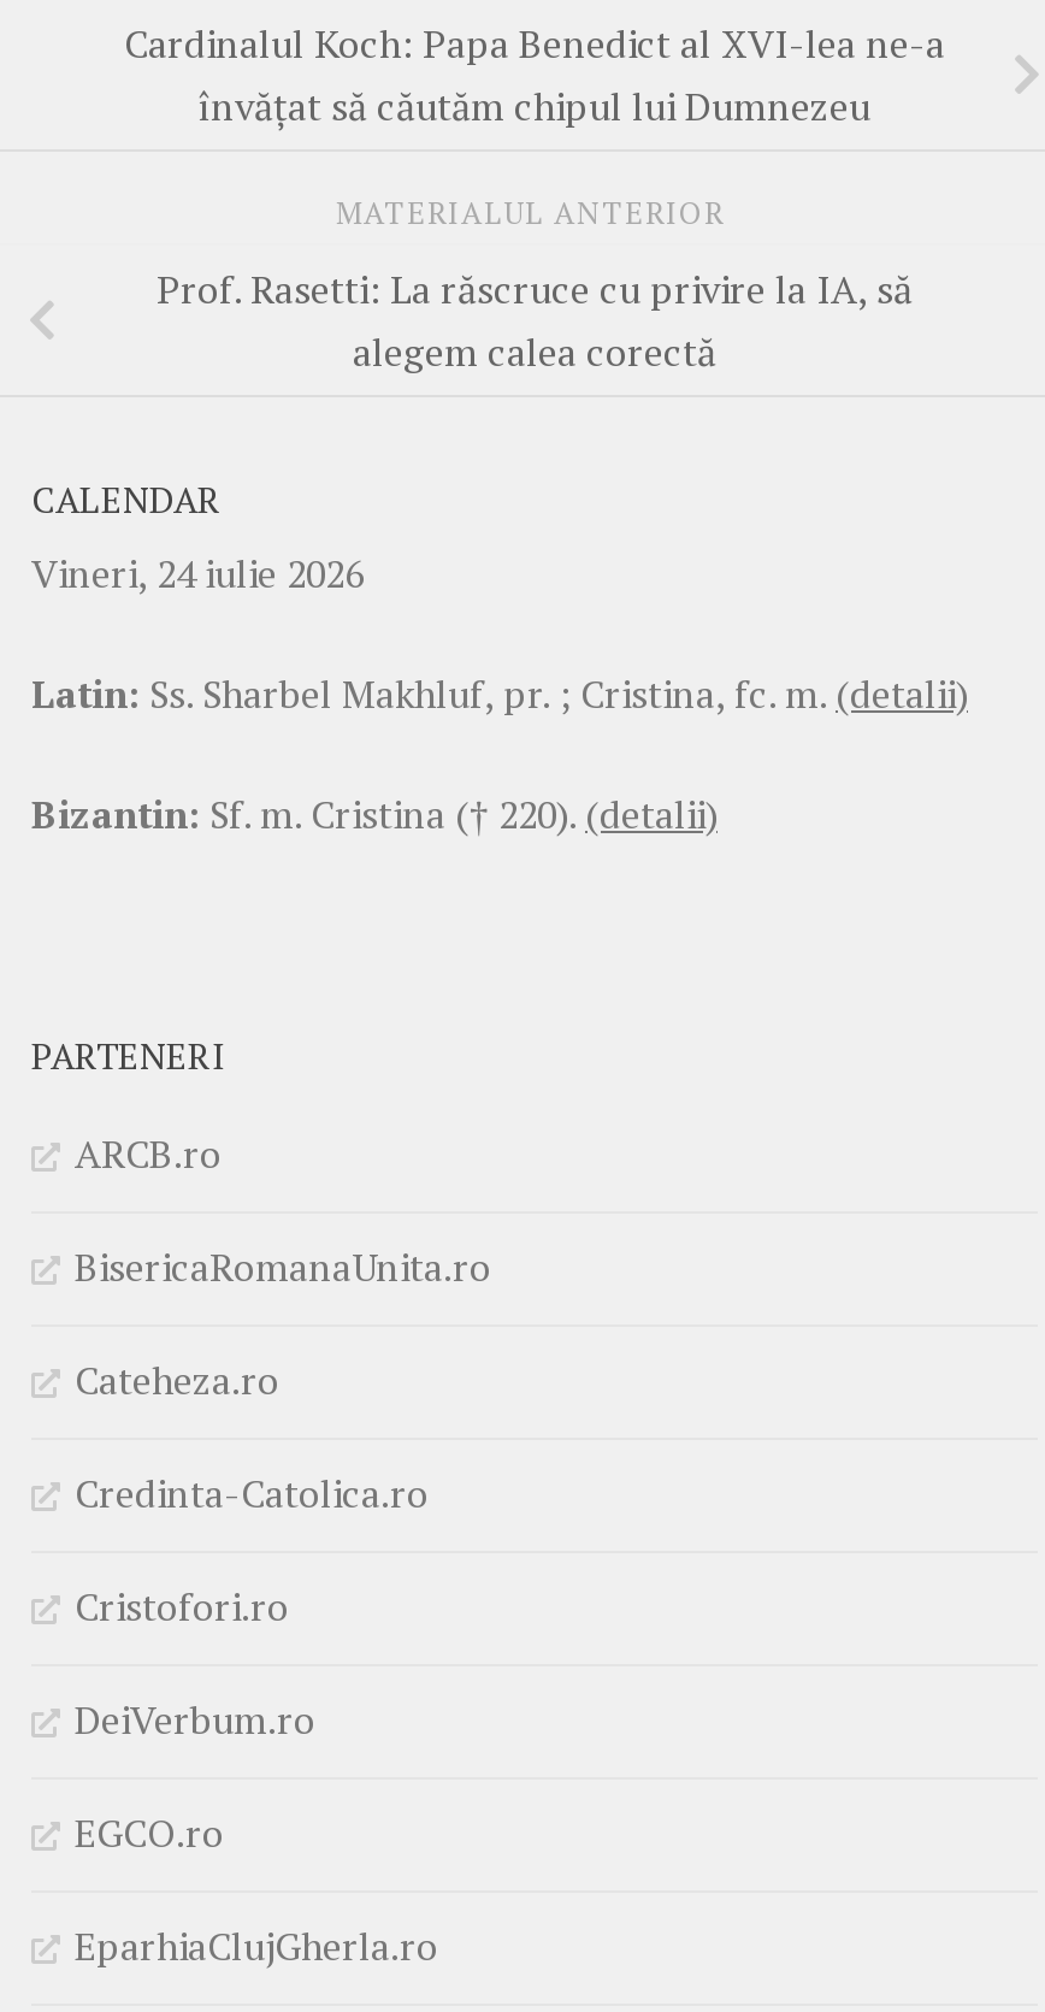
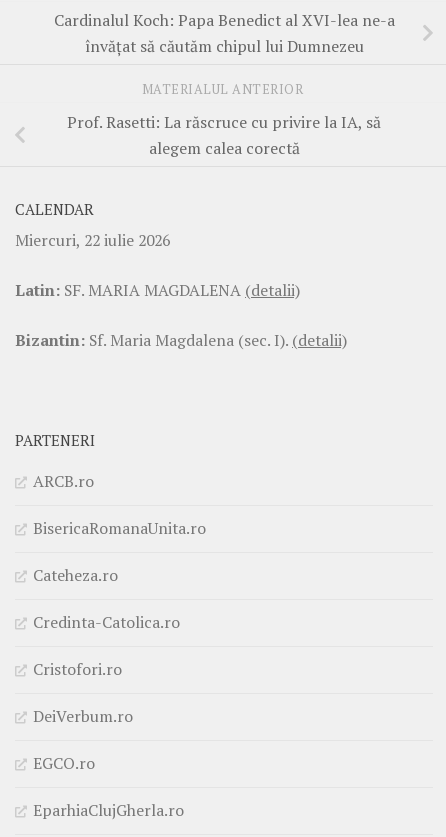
[31,547,364,600] Vineri, 24 iulie 2026 -> [15,229,170,251] Miercuri, 22 iulie 2026
[31,667,968,720] Latin: Ss. Sharbel Makhluf, pr. ; Cristina, fc. m. (detalii) -> [15,279,300,301] Latin: SF. MARIA MAGDALENA (detalii)
[31,788,718,841] Bizantin: Sf. m. Cristina († 220). (detalii) -> [15,329,347,351] Bizantin: Sf. Maria Magdalena (sec. I). (detalii)

